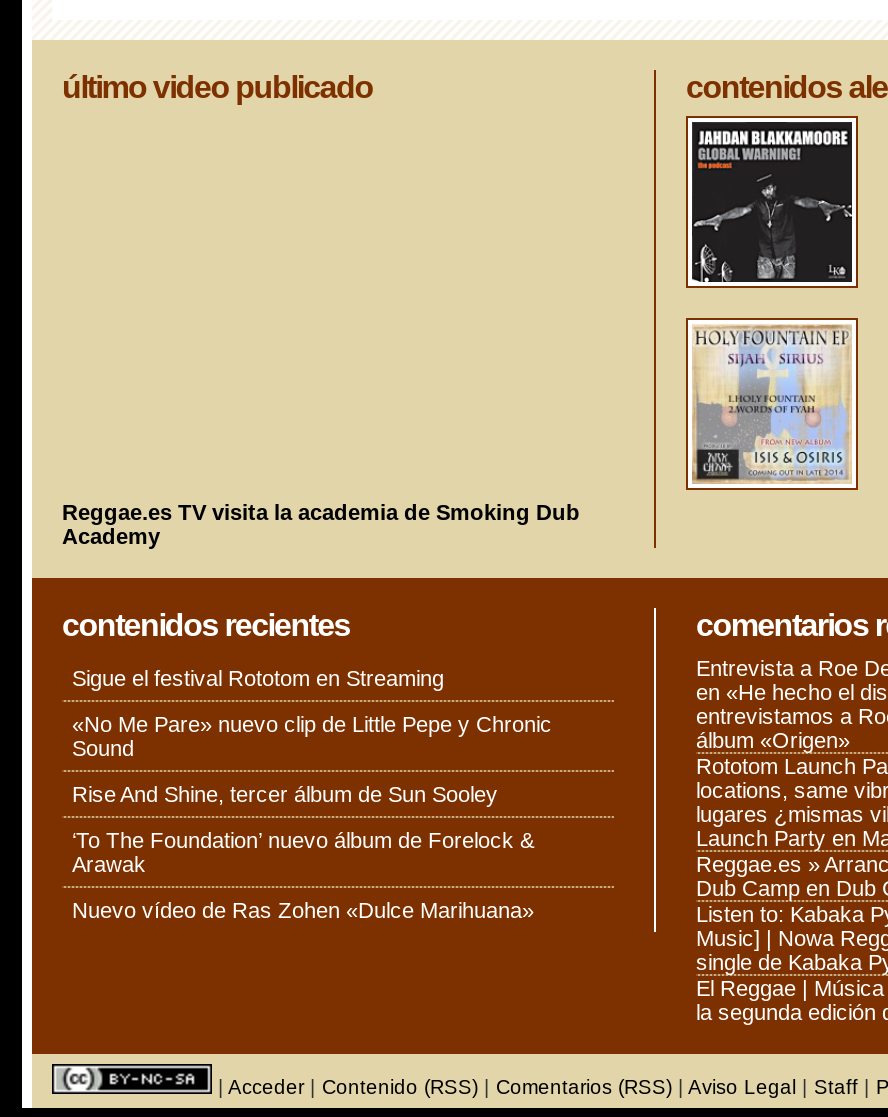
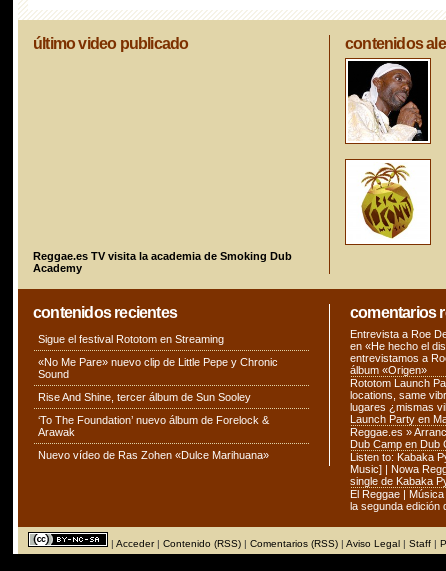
[690,124,852,284] [image] -> [347,63,427,142] [image]
[692,324,852,484] [image] -> [347,161,428,243] [image]

